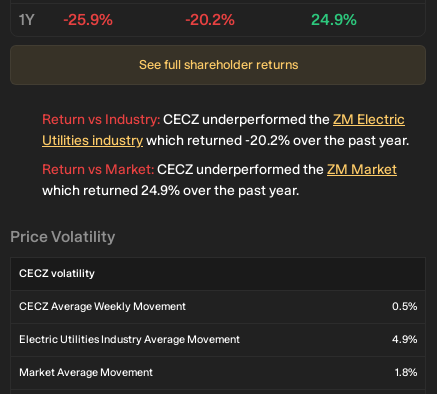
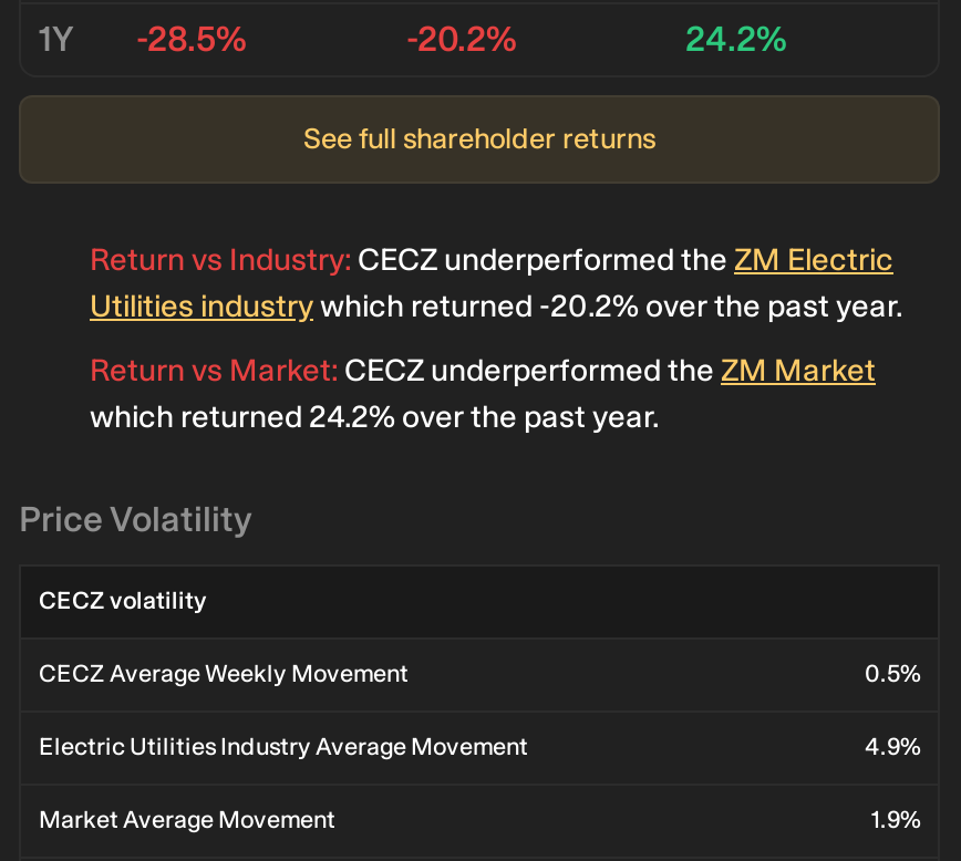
[19,10,113,29] 1Y -25.9% -> [39,17,247,59] 1Y -28.5%
[311,10,357,29] 24.9% -> [685,17,787,59] 24.2%
[42,182,299,199] which returned 24.9% over the past year. -> [90,398,659,435] which returned 24.2% over the past year.
[395,366,417,379] 1.8% -> [871,805,920,834] 1.9%

